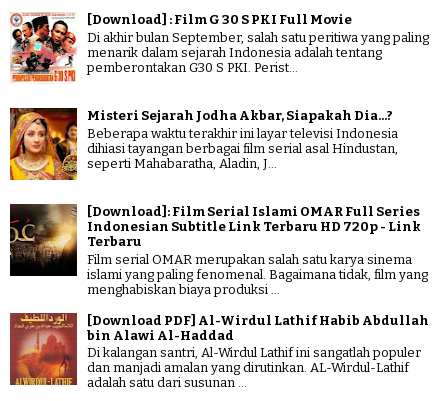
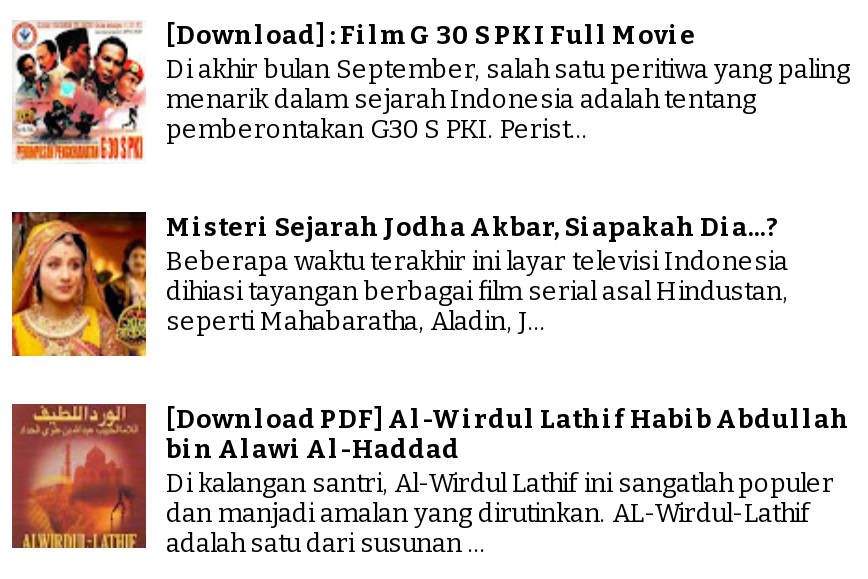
[9,203,428,297] [image] | [Download]: Film Serial Islami OMAR Full Series | Indonesian Subtitle Link Terbaru HD 720p - Link | Terbaru | Film serial OMAR merupakan salah satu karya sinema | islami yang paling fenomenal. Bagaimana tidak, film yang | menghabiskan biaya produksi ... -> none

